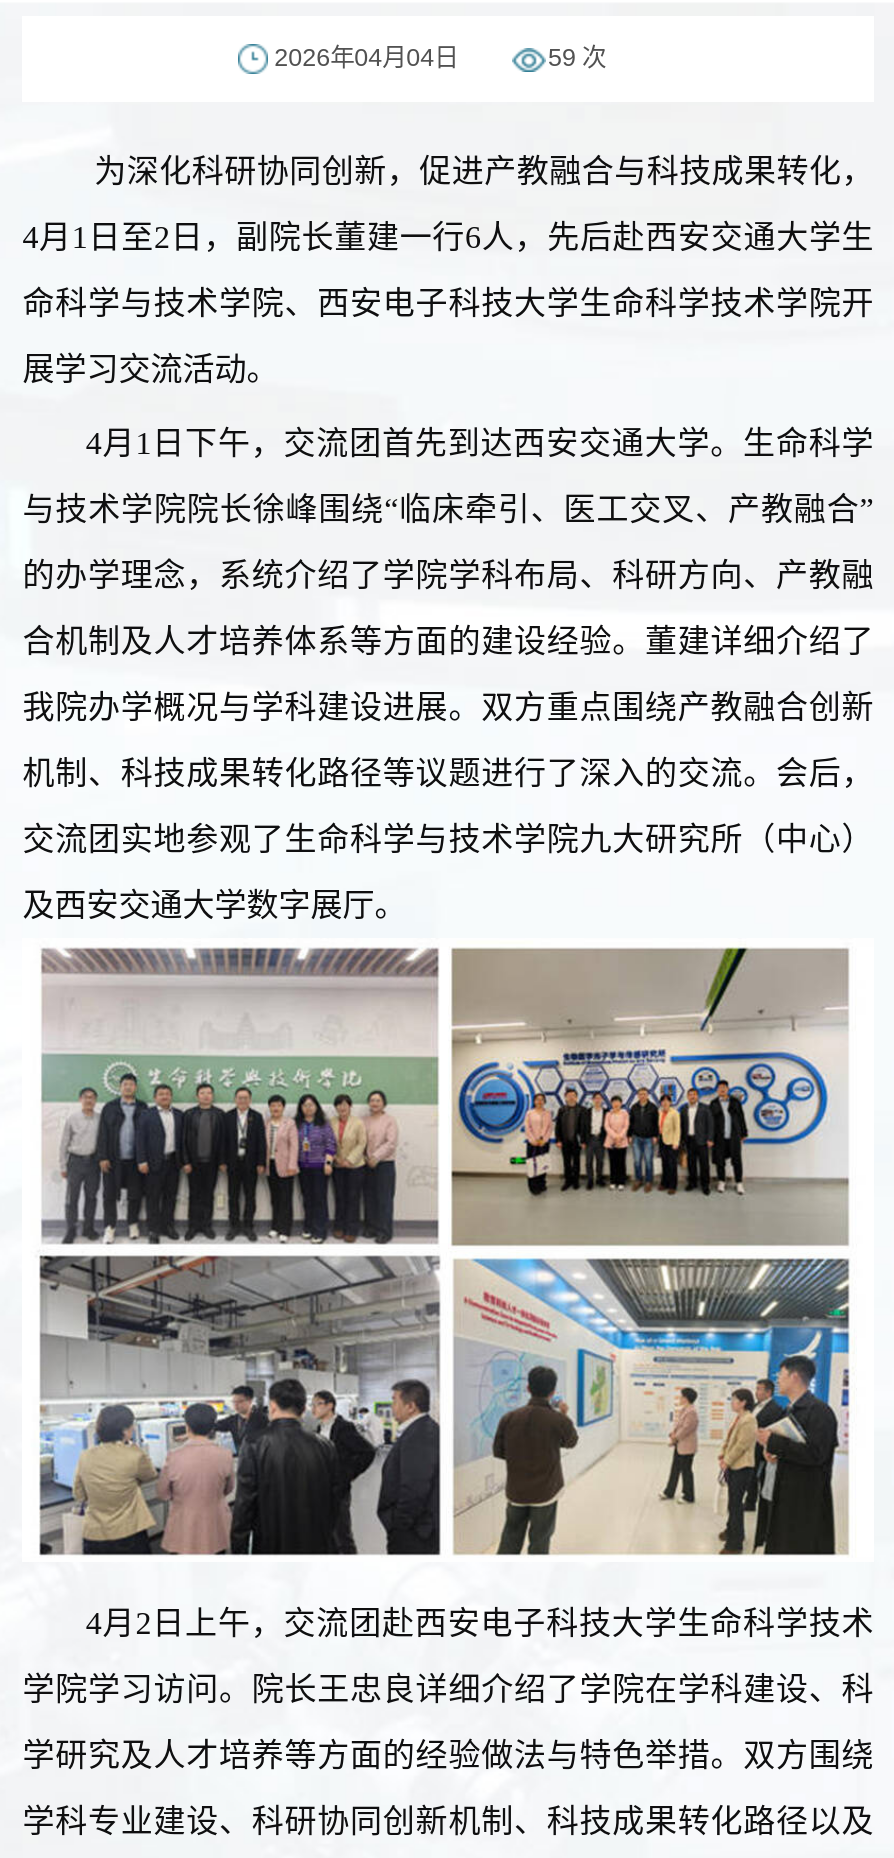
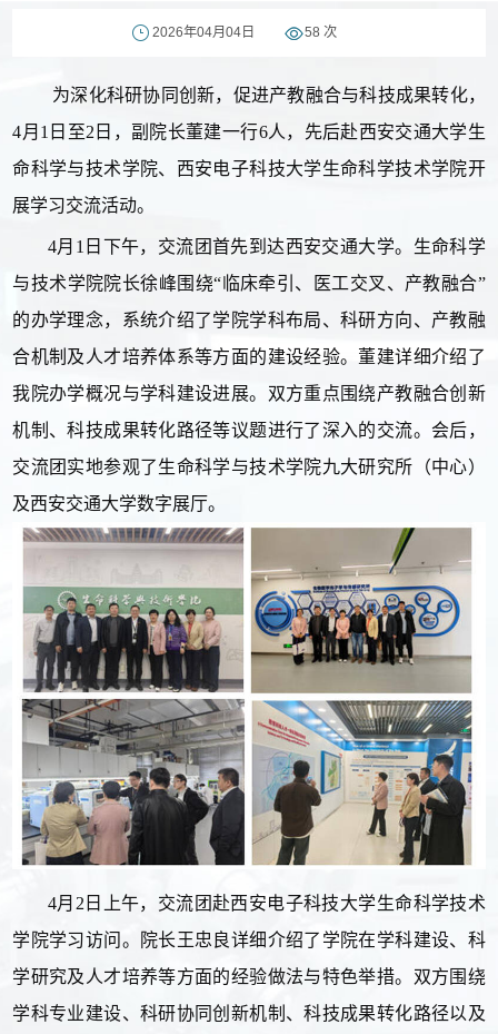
[548,44,606,72] 59次 -> [305,24,337,40] 58次

